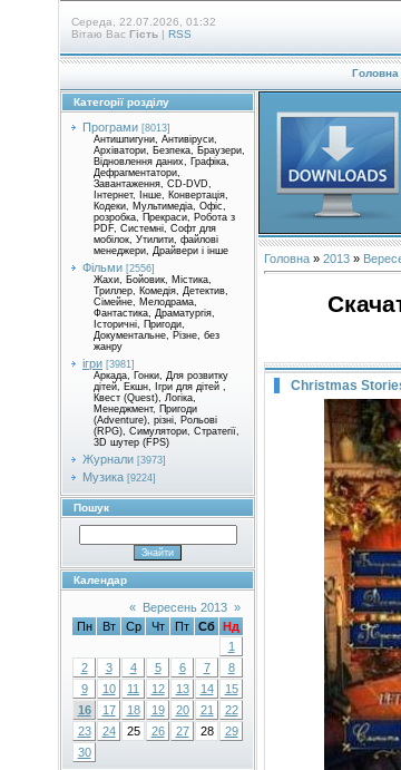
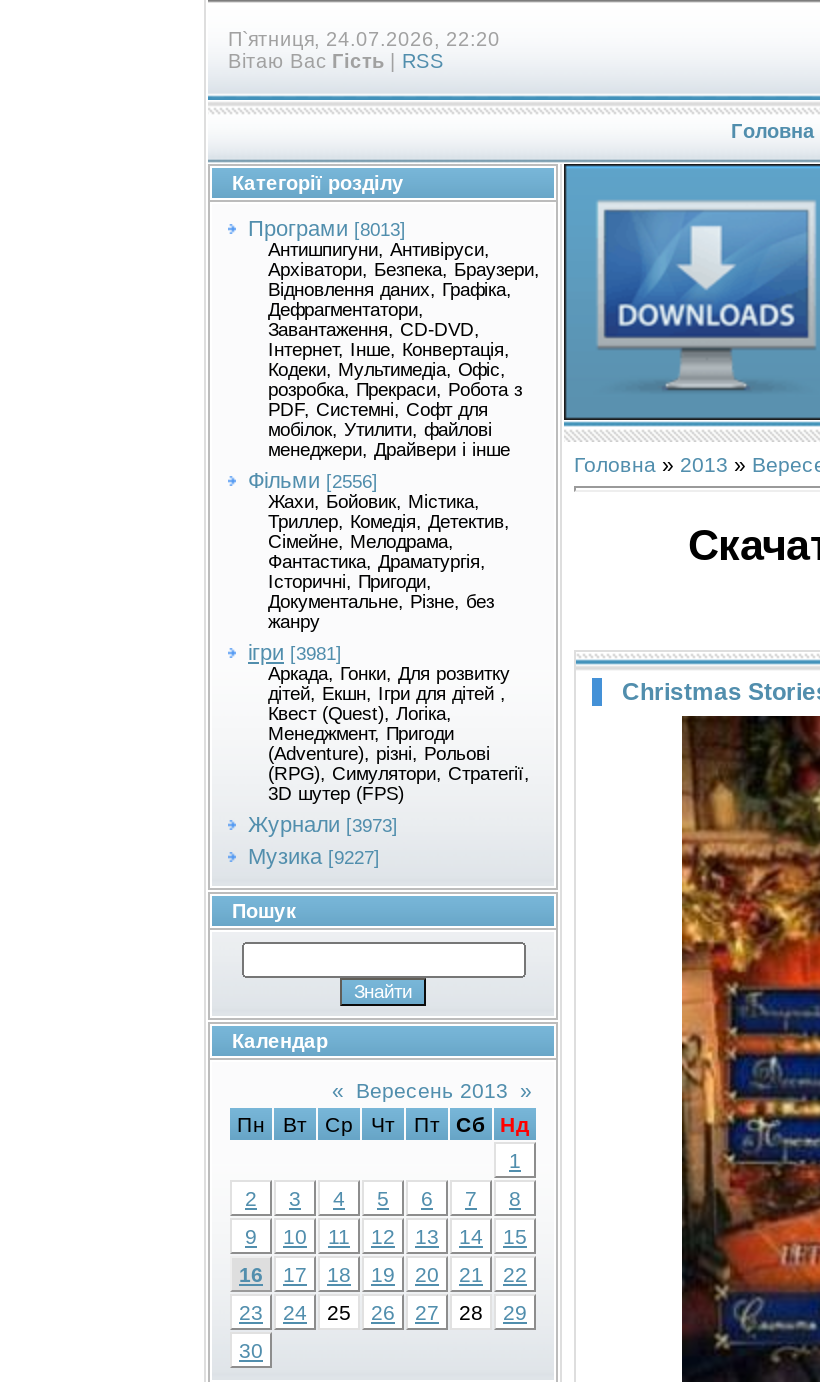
[71,16,216,28] Середа, 22.07.2026, 01:32 -> [228,28,500,50] П`ятниця, 24.07.2026, 22:20
[82,470,156,484] Музика [9224] -> [248,844,380,868] Музика [9227]

